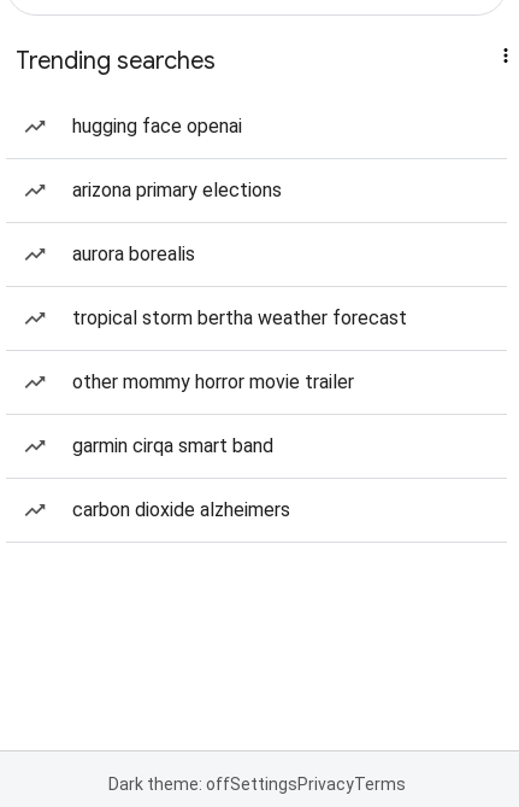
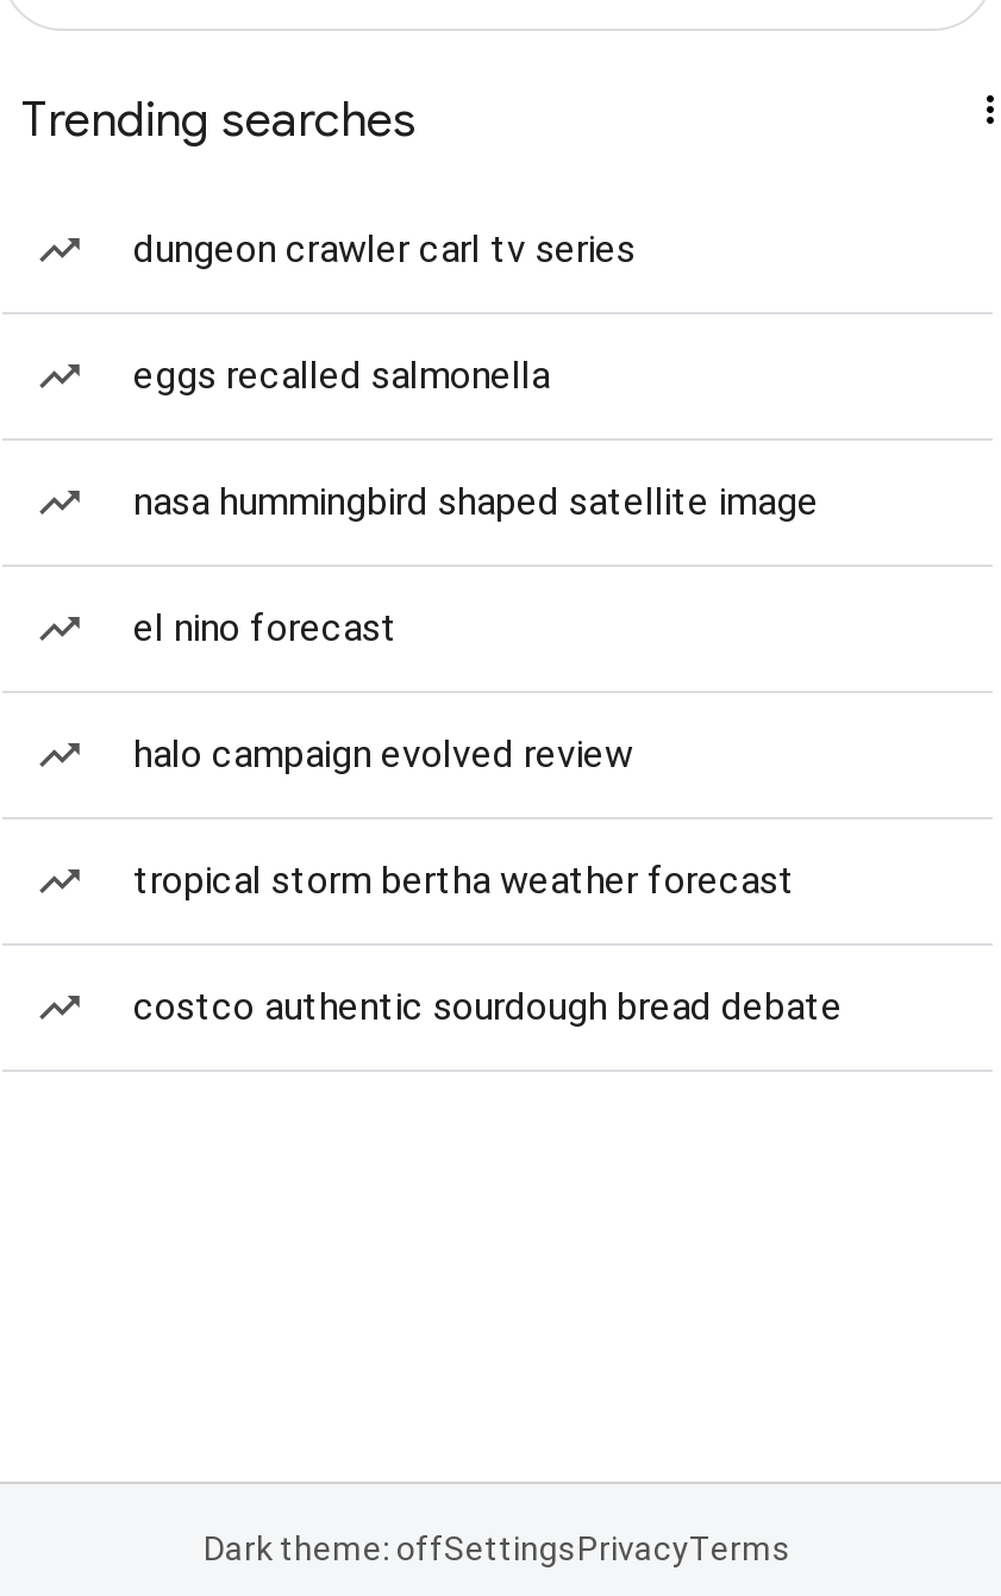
[72,115,282,265] hugging face openai | arizona primary elections | aurora borealis -> [133,226,819,777] dungeon crawler carl tv series | eggs recalled salmonella | nasa hummingbird shaped satellite image | el nino forecast | halo campaign evolved review
moved [72,306,407,329] -> [133,858,795,903]: tropical storm bertha weather forecast
[72,370,354,521] other mommy horror movie trailer | garmin cirqa smart band | carbon dioxide alzheimers -> [133,984,843,1029] costco authentic sourdough bread debate

